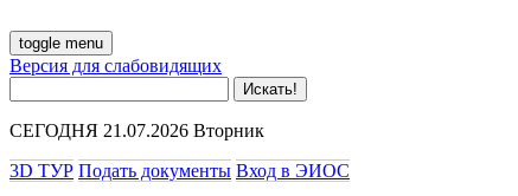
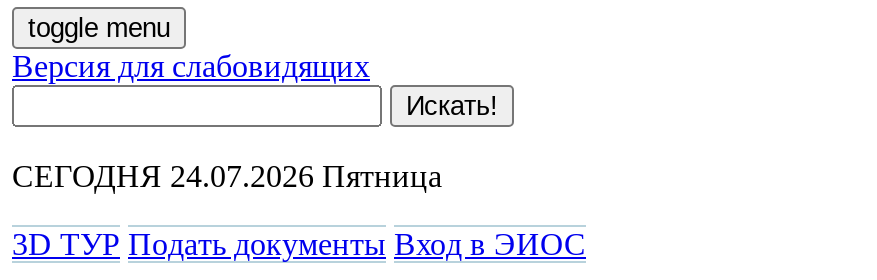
[9,120,264,141] СЕГОДНЯ 21.07.2026 Вторник -> [12,159,442,193] СЕГОДНЯ 24.07.2026 Пятница

